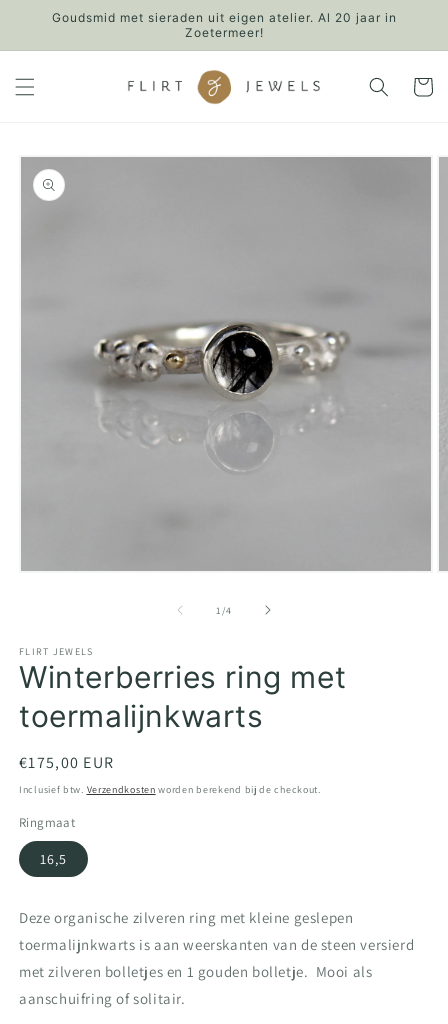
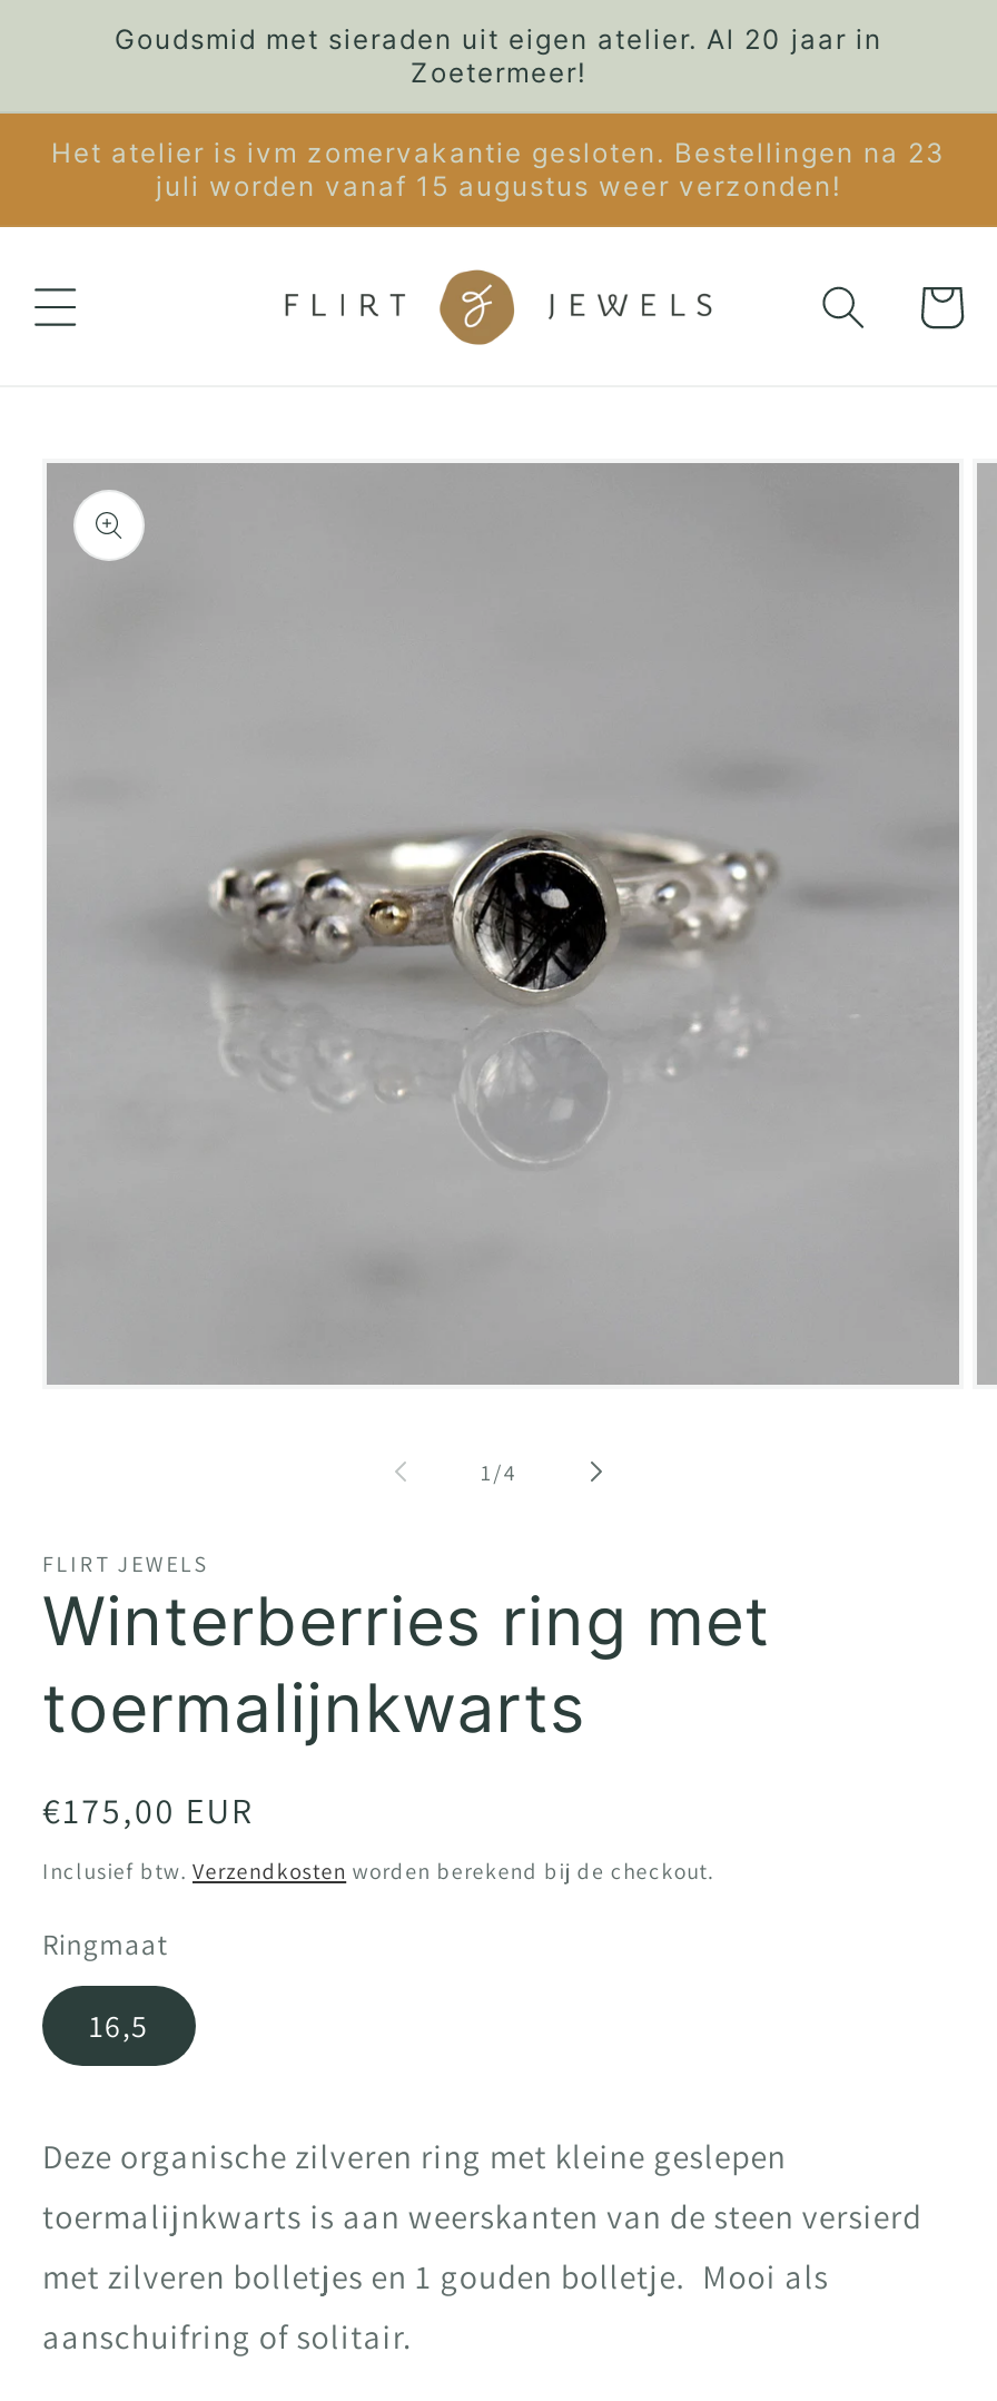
none -> [51,136,946,203] Het atelier is ivm zomervakantie gesloten. Bestellingen na 23 | juli worden vanaf 15 augustus weer verzonden!

